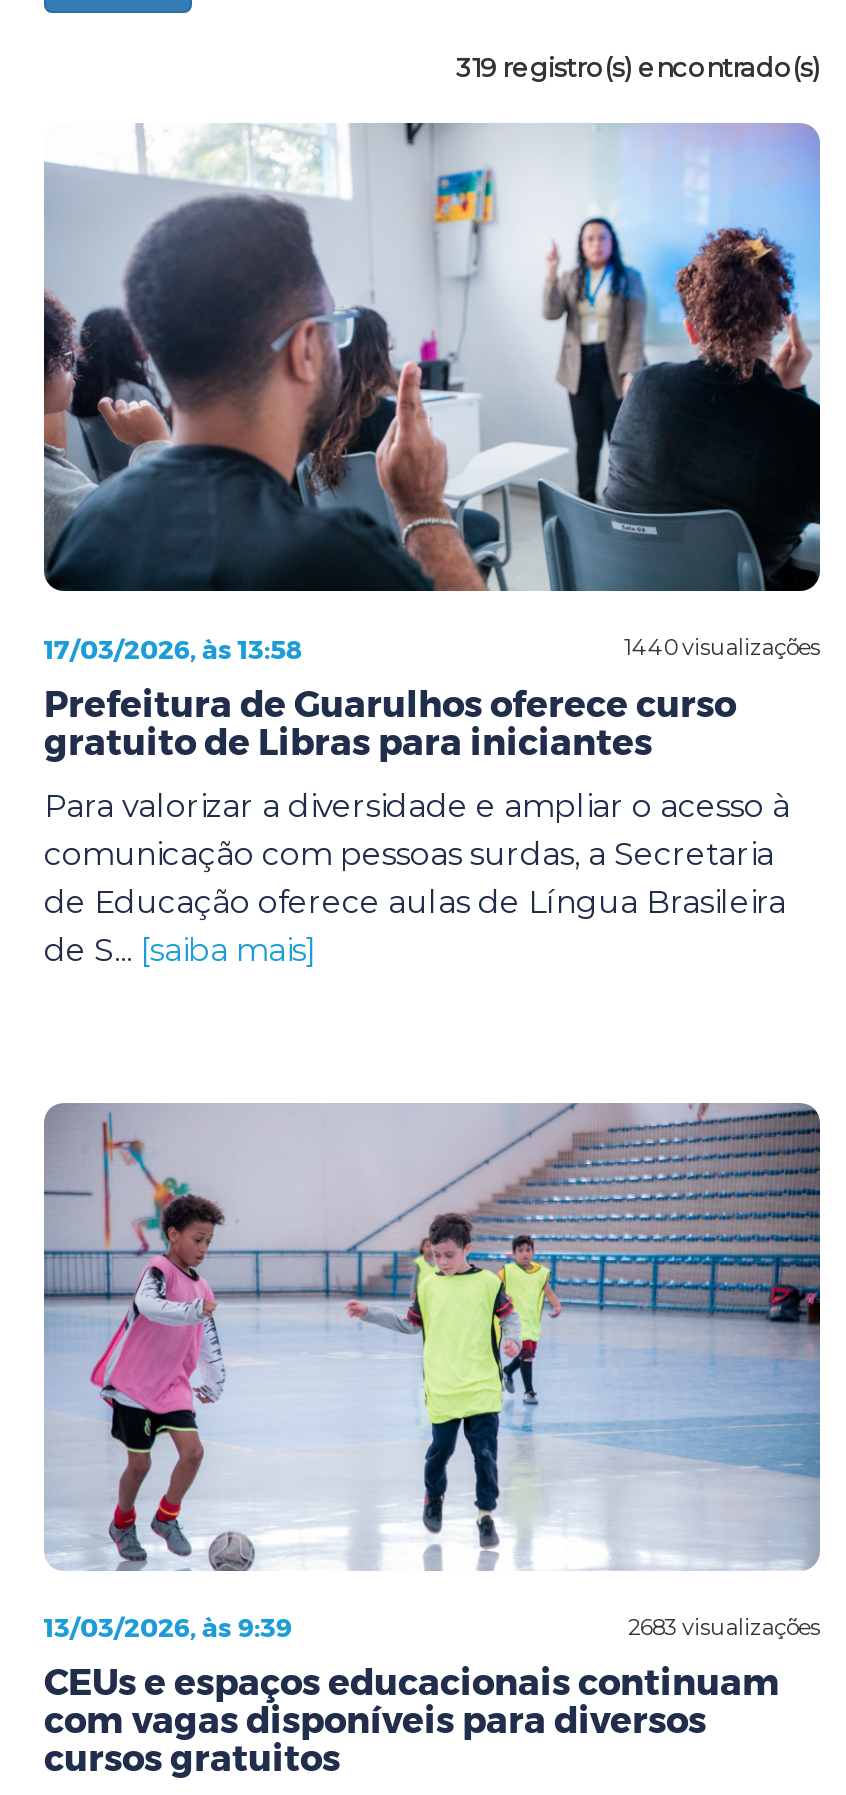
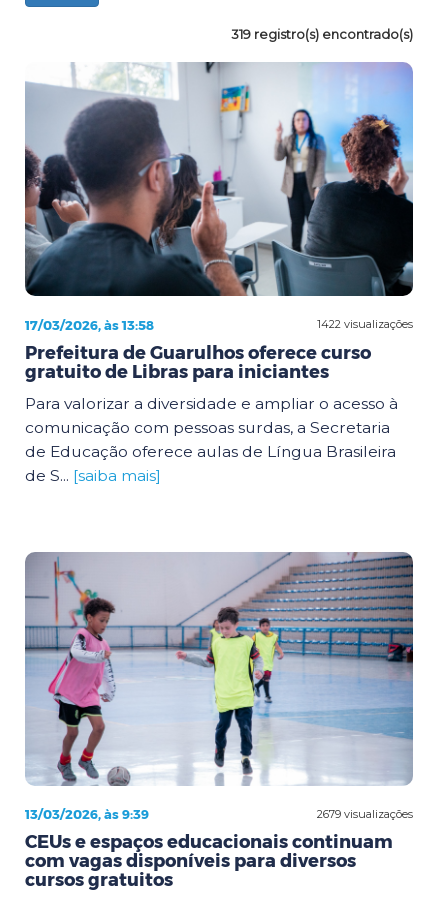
[624,633,820,661] 1440 visualizações -> [317,317,413,331] 1422 visualizações
[628,1612,820,1640] 2683 visualizações -> [317,806,413,820] 2679 visualizações

